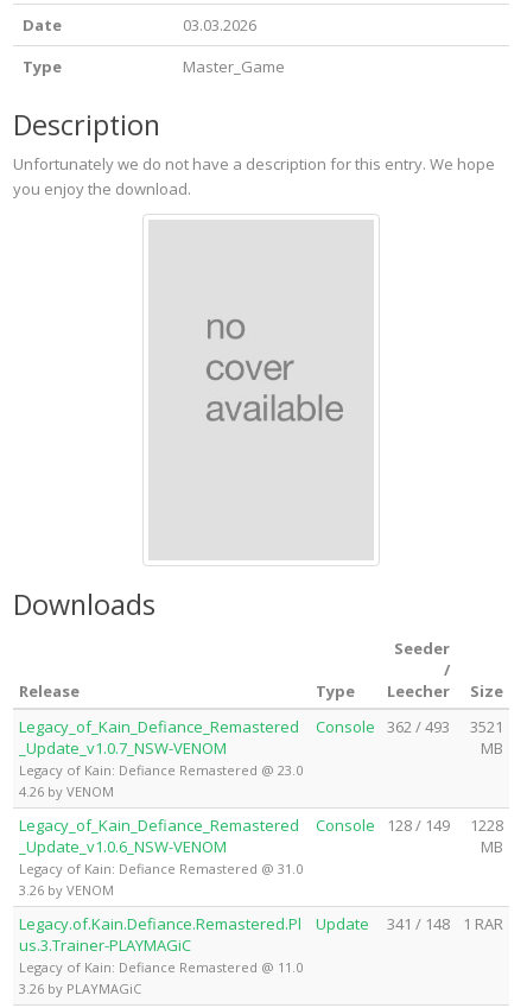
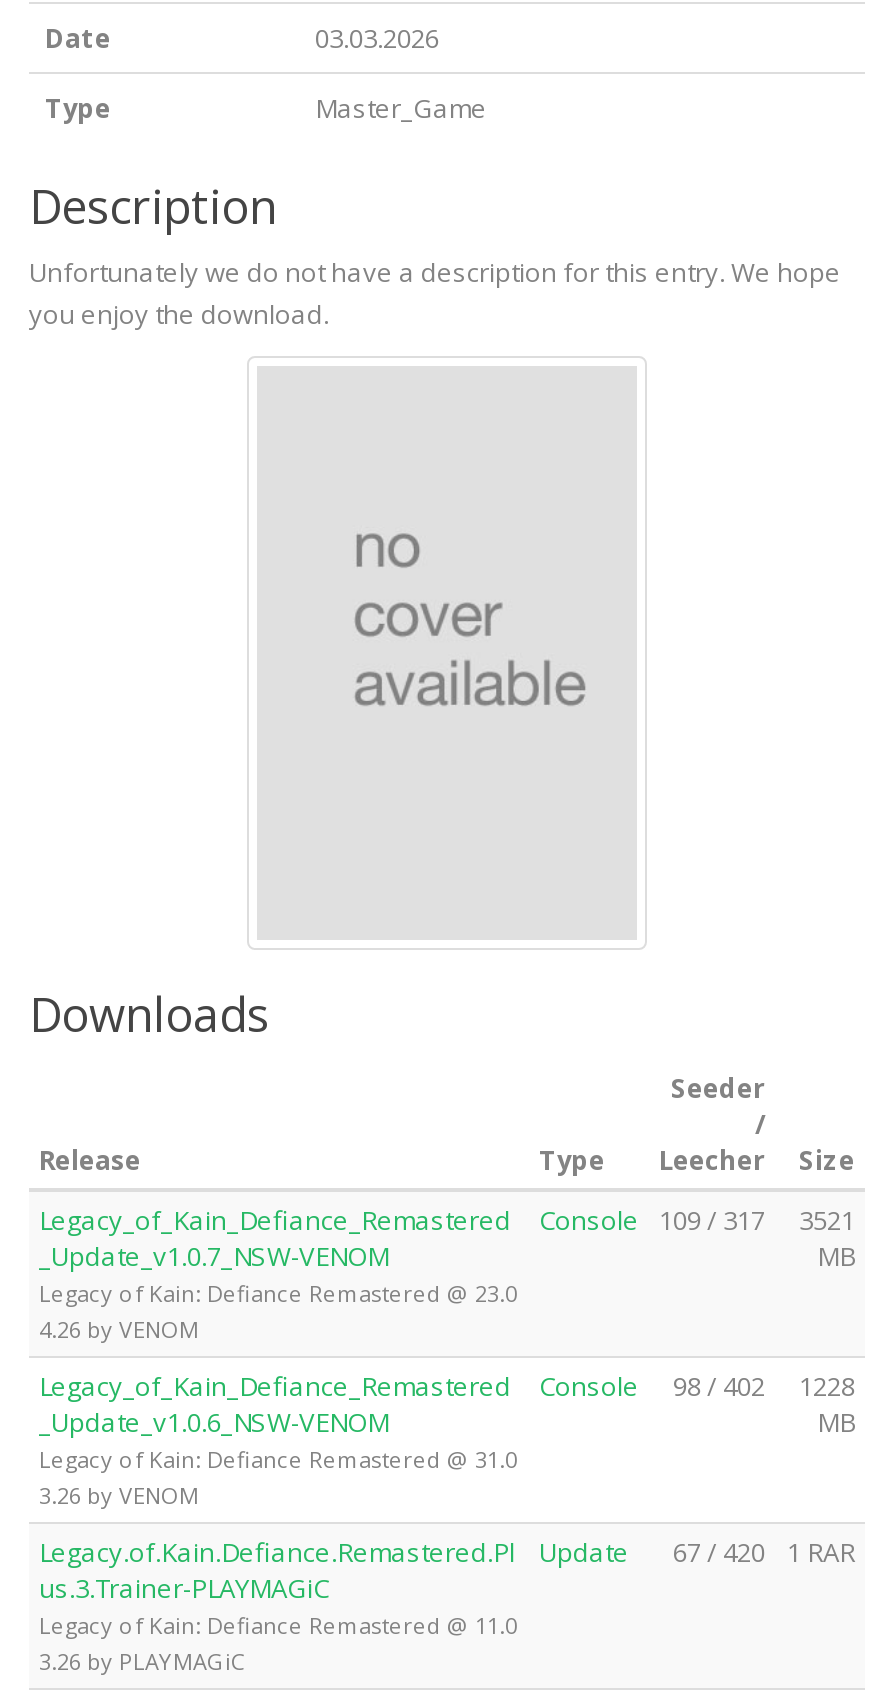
[19,716,503,737] Legacy_of_Kain_Defiance_Remastered Console 362 / 493 3521 -> [39,1202,855,1238] Legacy_of_Kain_Defiance_Remastered Console 109 / 317 3521
[316,814,450,836] Console 128 / 149 -> [539,1368,765,1404] Console | 98 / 402
[19,913,503,934] Legacy.of.Kain.Defiance.Remastered.Pl Update 341 / 148 1 RAR -> [39,1534,855,1570] Legacy.of.Kain.Defiance.Remastered.Pl Update 67 / 420 1 RAR

